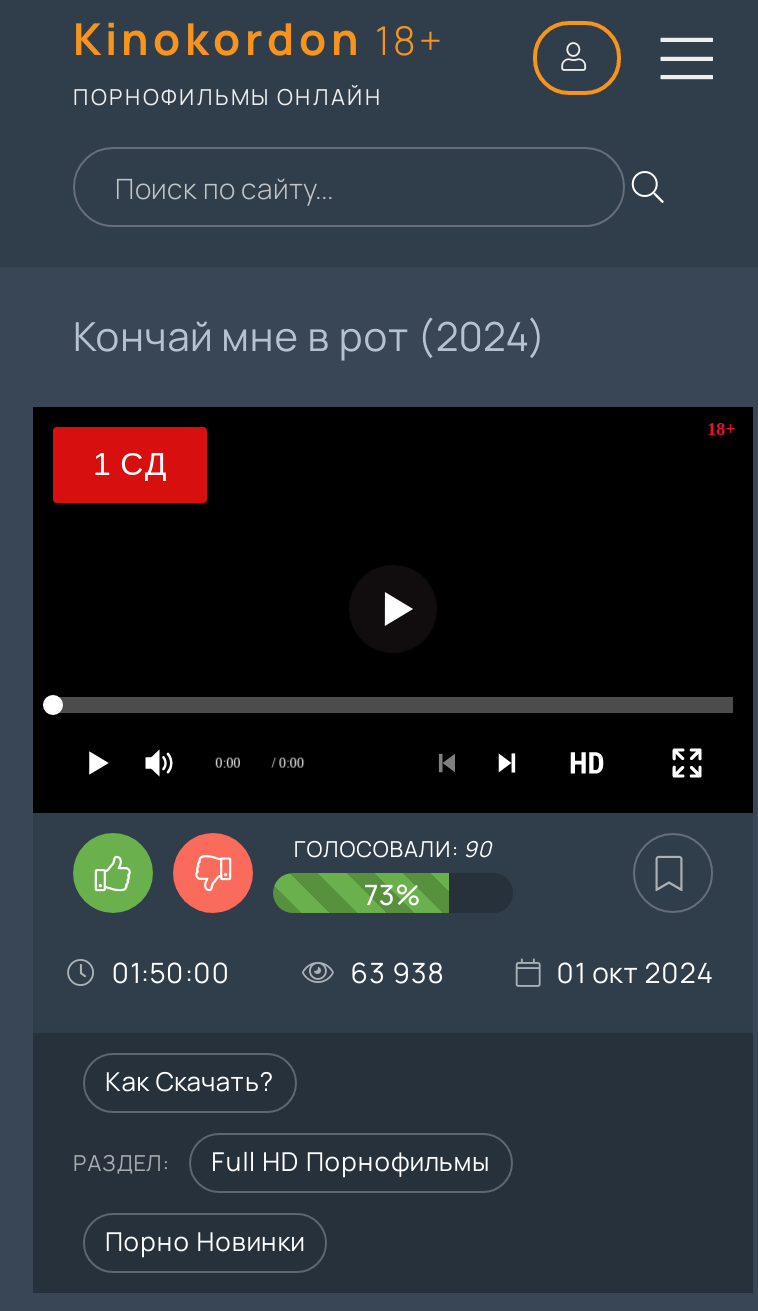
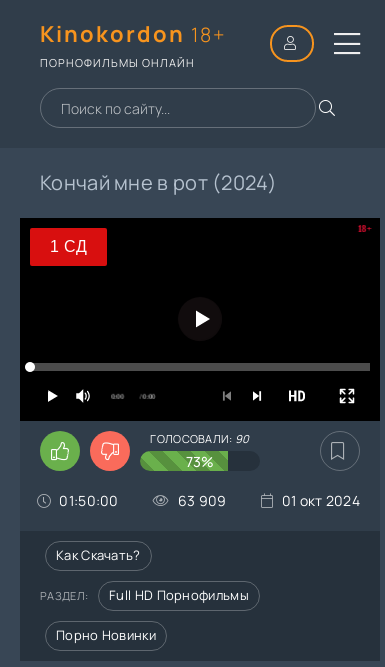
[351,953,444,991] 63 938 -> [178,491,227,510] 63 909

